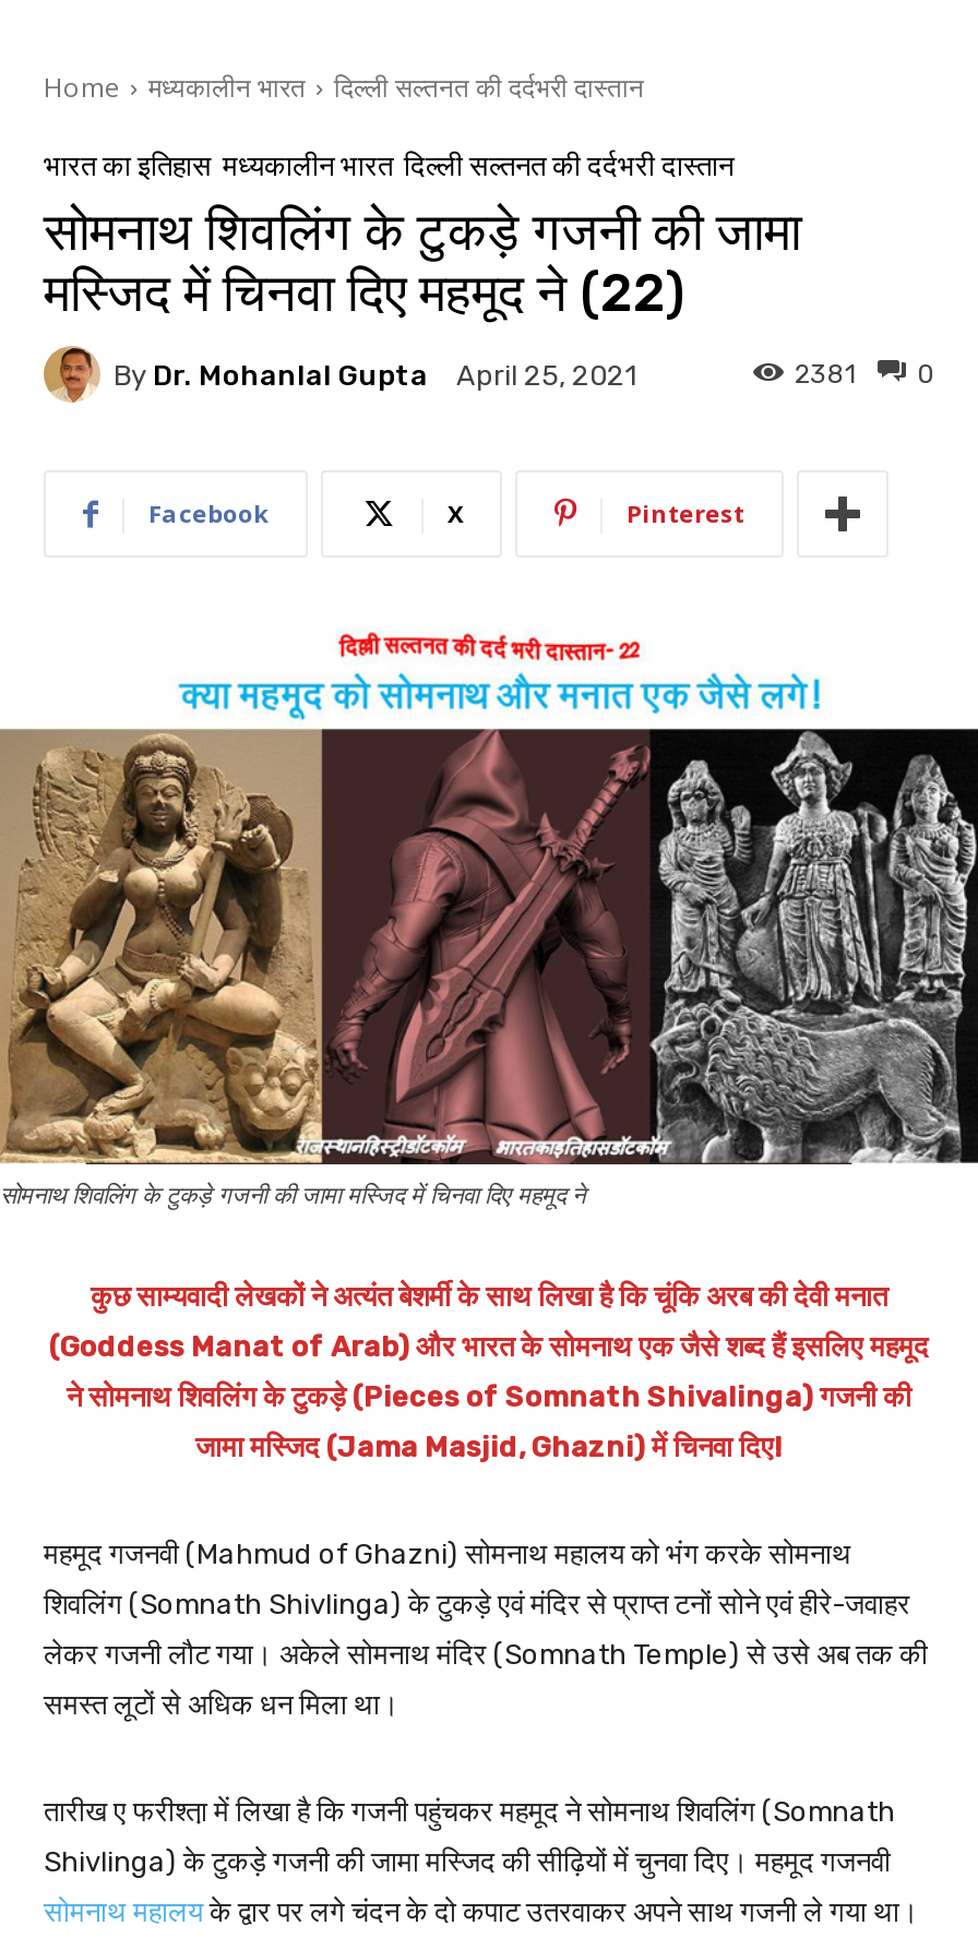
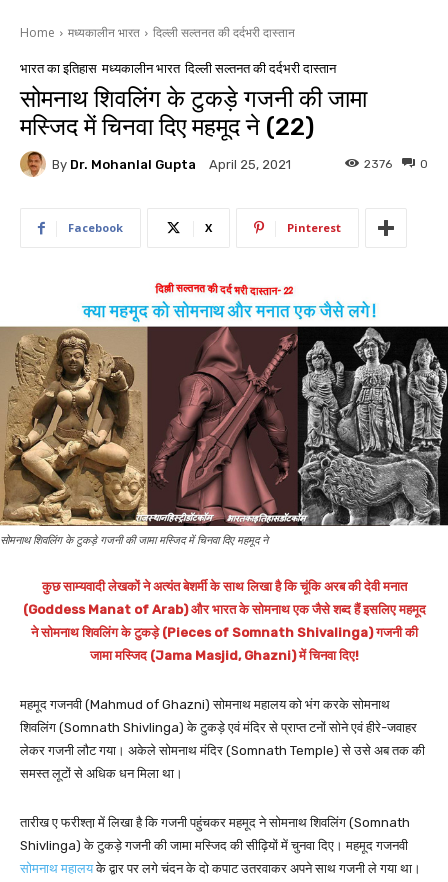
[795,359,934,389] 2381 0 -> [364,157,428,171] 2376 0

